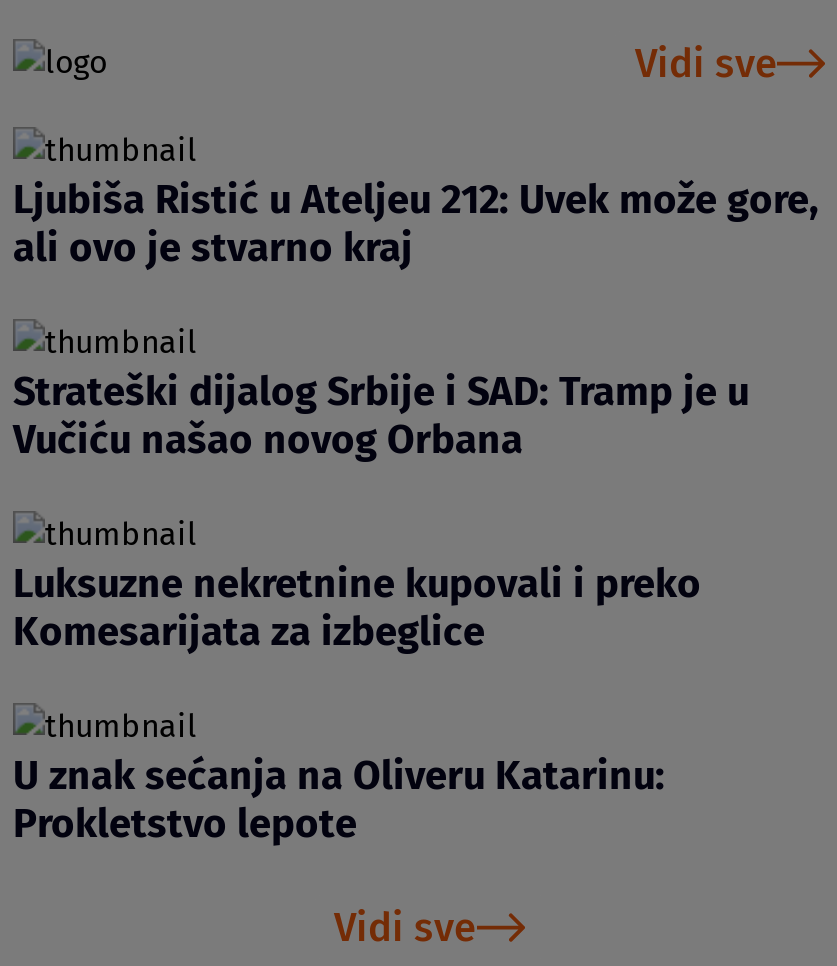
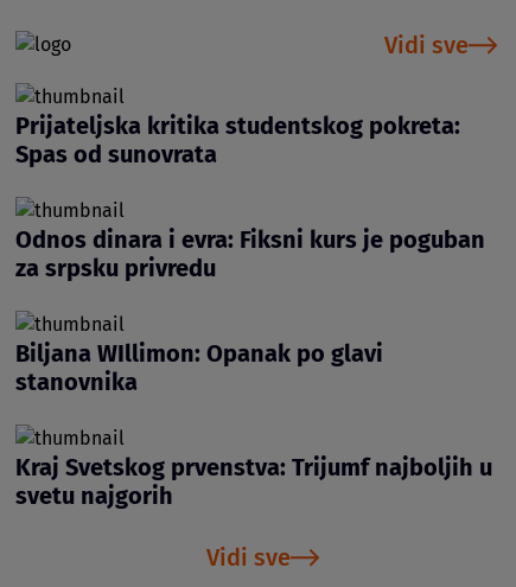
[13,176,819,272] Ljubiša Ristić u Ateljeu 212: Uvek može gore, | ali ovo je stvarno kraj -> [15,111,460,168] Prijateljska kritika studentskog pokreta: | Spas od sunovrata
[13,368,749,464] Strateški dijalog Srbije i SAD: Tramp je u | Vučiću našao novog Orbana -> [15,225,485,282] Odnos dinara i evra: Fiksni kurs je poguban | za srpsku privredu
[13,560,701,656] Luksuzne nekretnine kupovali i preko | Komesarijata za izbeglice -> [15,339,383,396] Biljana WIllimon: Opanak po glavi | stanovnika
[13,752,665,848] U znak sećanja na Oliveru Katarinu: | Prokletstvo lepote -> [15,453,492,510] Kraj Svetskog prvenstva: Trijumf najboljih u | svetu najgorih

